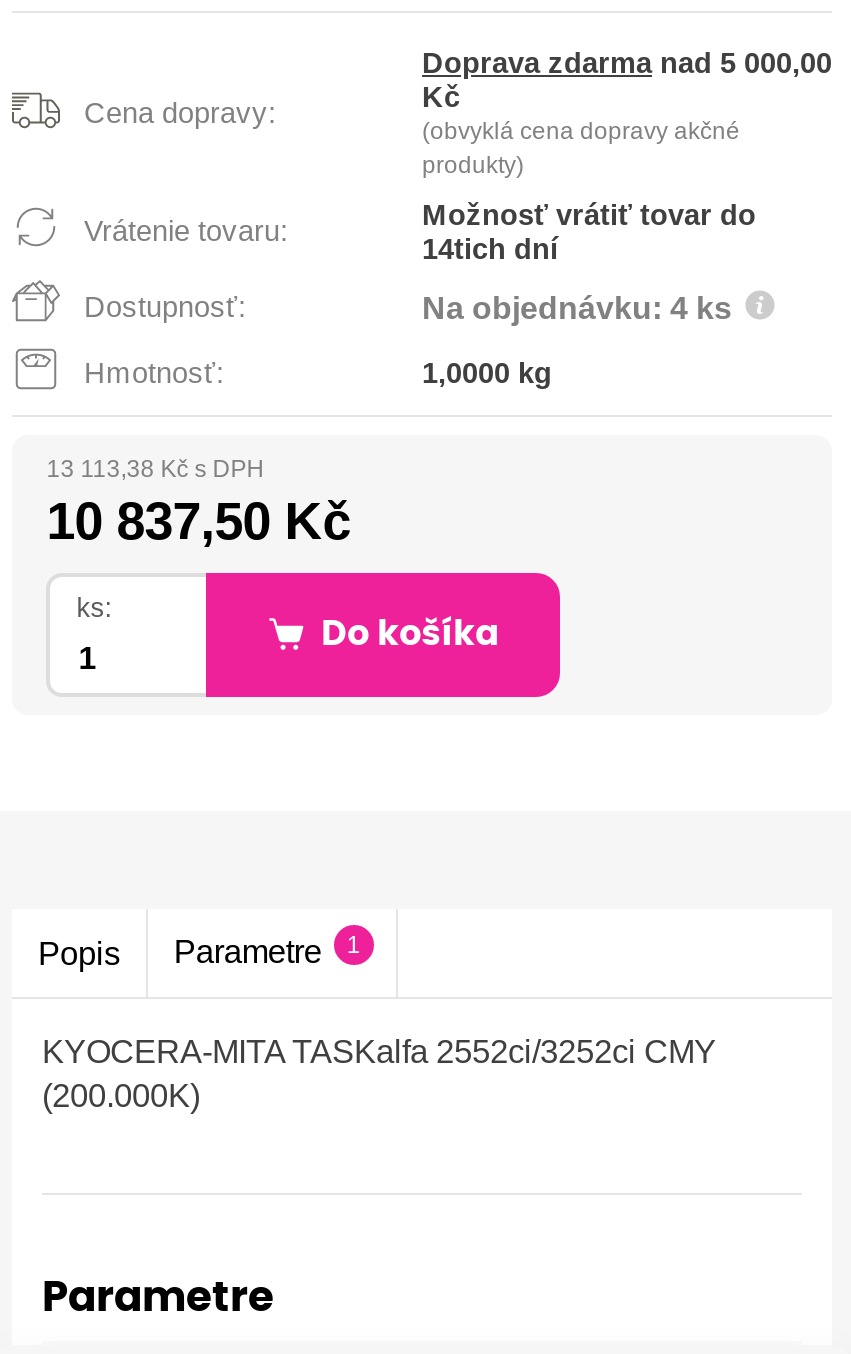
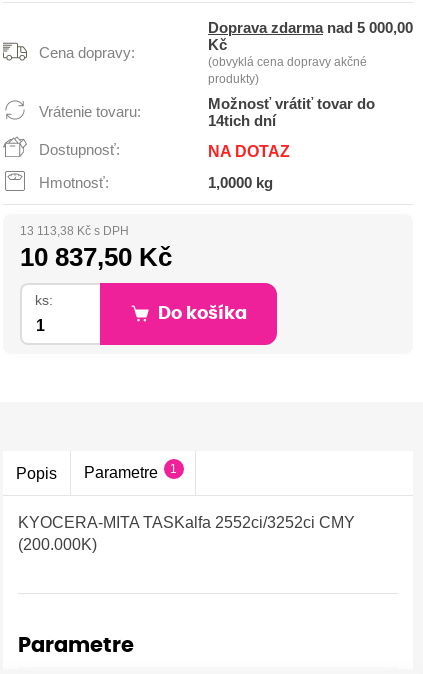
[422,291,732,325] Na objednávku: 4 ks -> [208,143,290,160] NA DOTAZ

